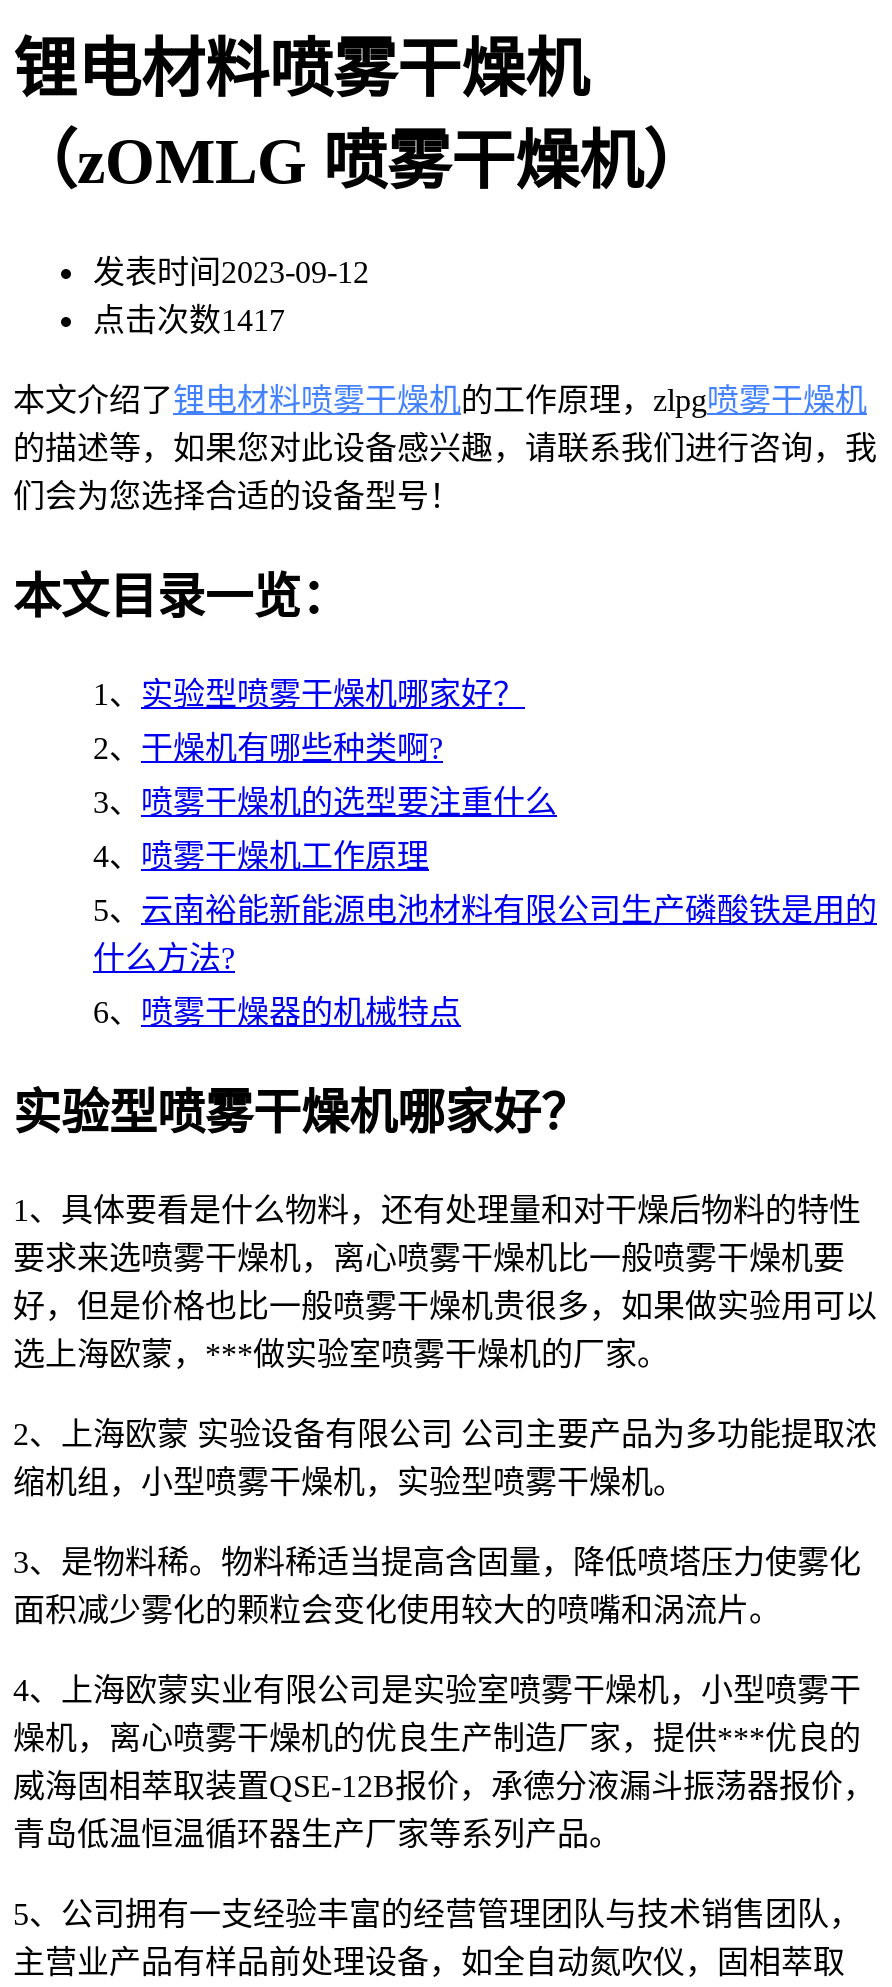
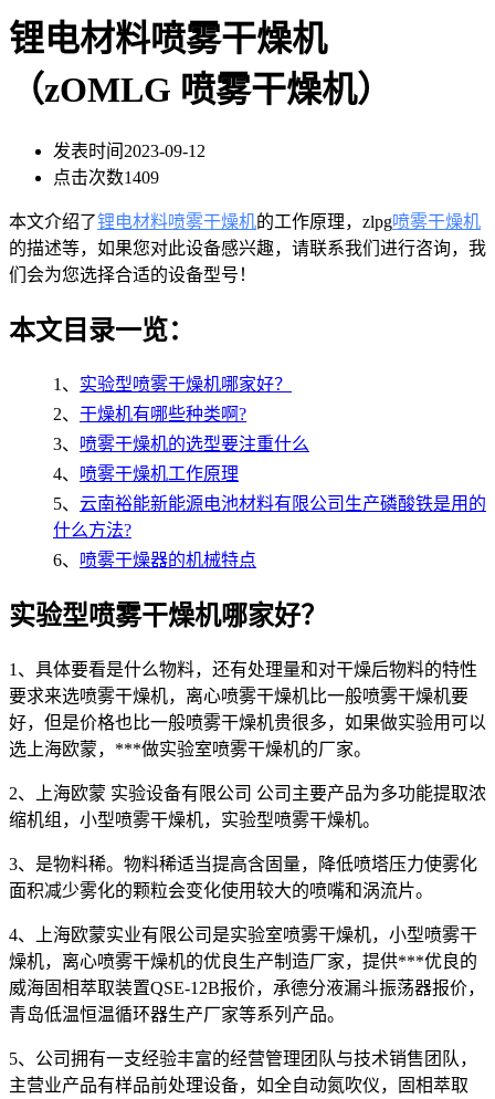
[93,303,285,337] 点击次数1417 -> [53,168,159,187] 点击次数1409

